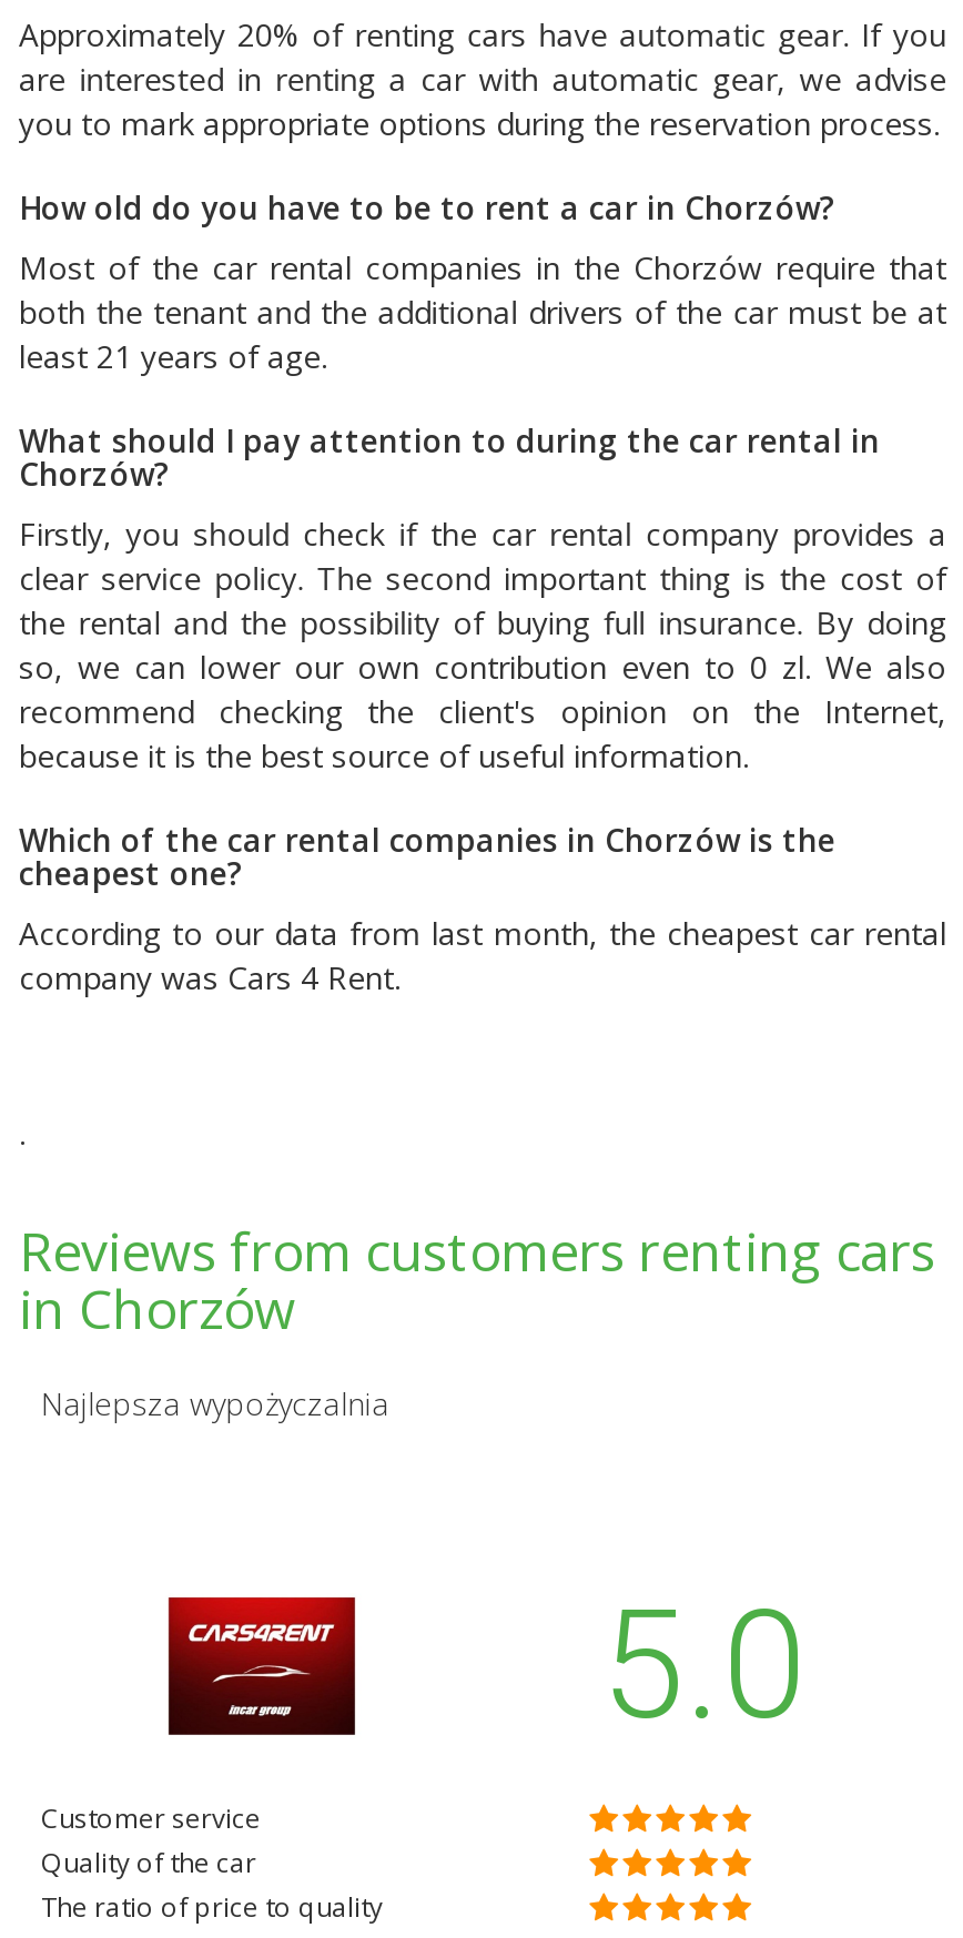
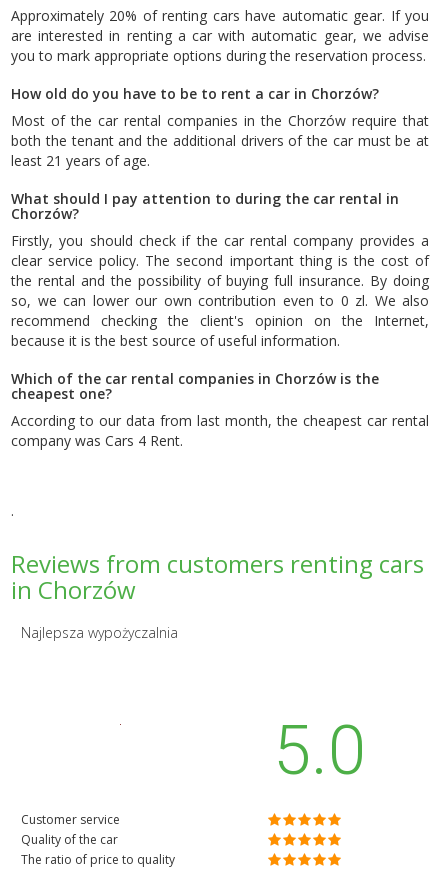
[165,1595,358,1737] [image] -> none

